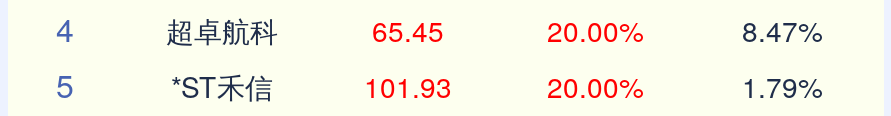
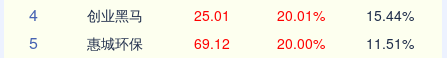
[166,10,822,50] 超卓航科 | 65.45 | 20.00% | 8.47% -> [87,5,413,25] 创业黑马 | 25.01 | 20.01% | 15.44%
[171,66,452,106] *ST禾信 | 101.93 -> [87,33,229,53] 惠城环保 | 69.12
[742,66,822,106] 1.79% -> [365,33,413,53] 11.51%

